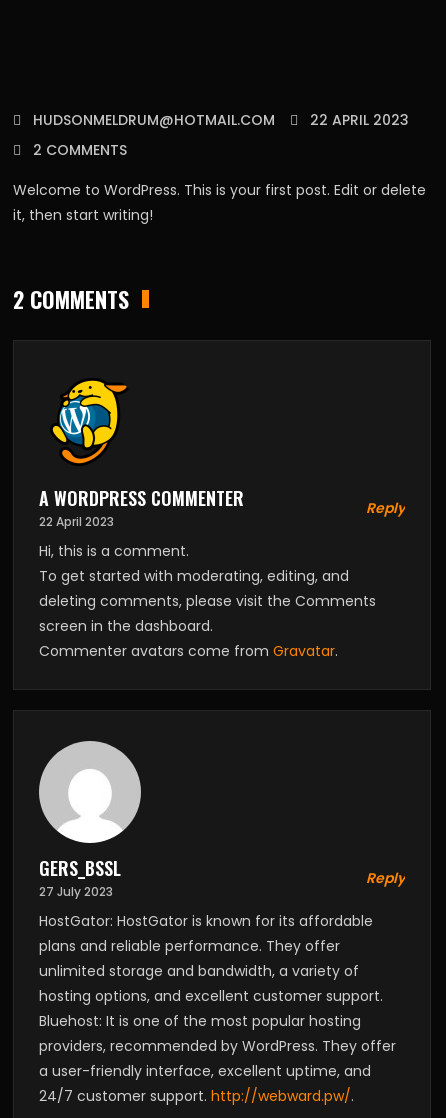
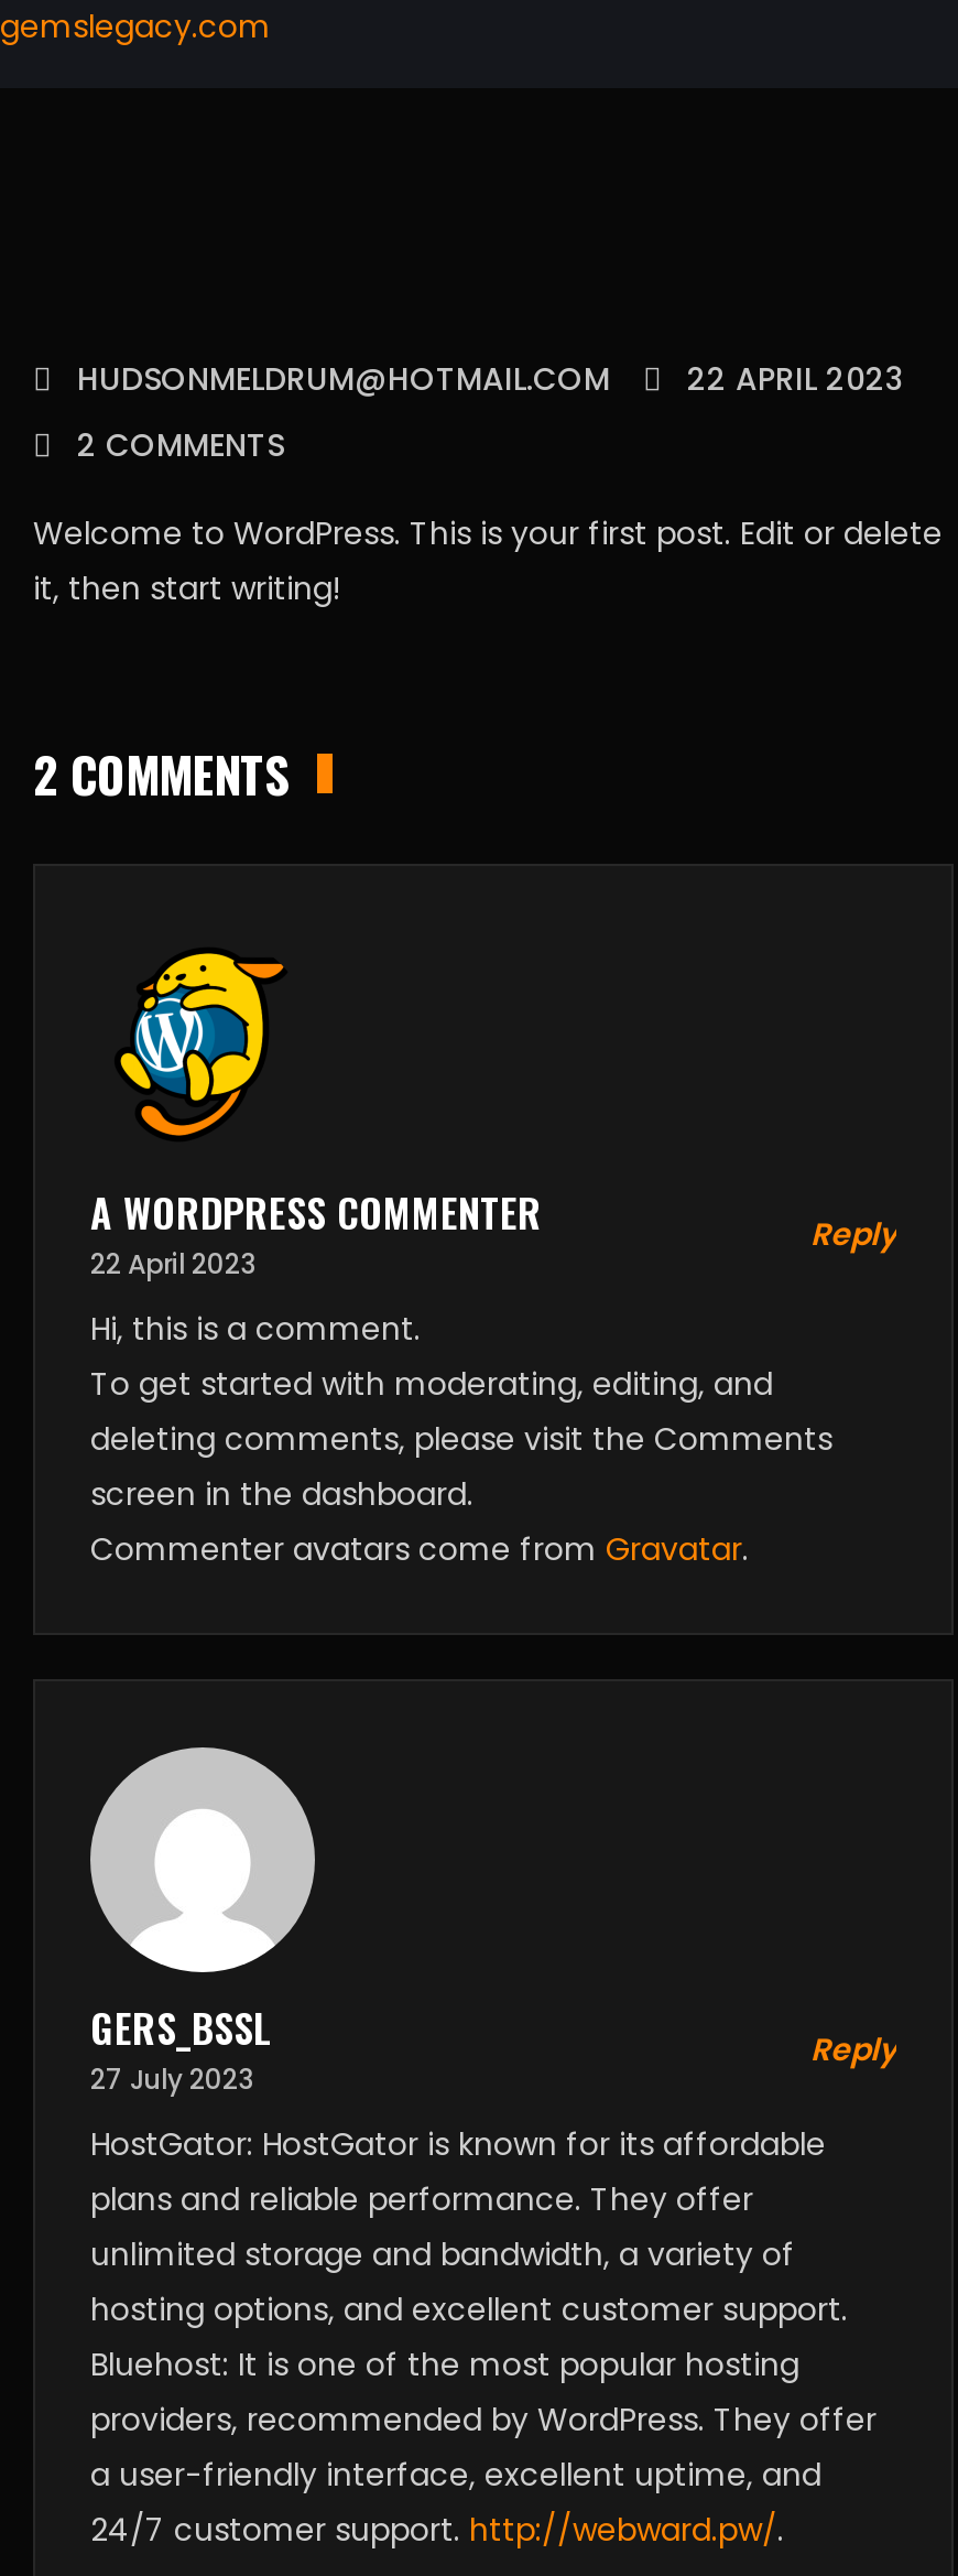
none -> [0,4,271,48] gemslegacy.com

